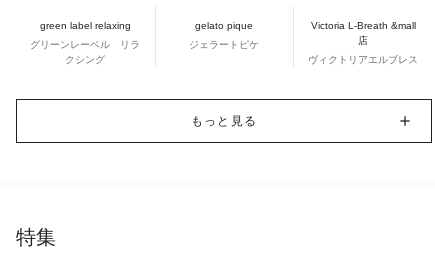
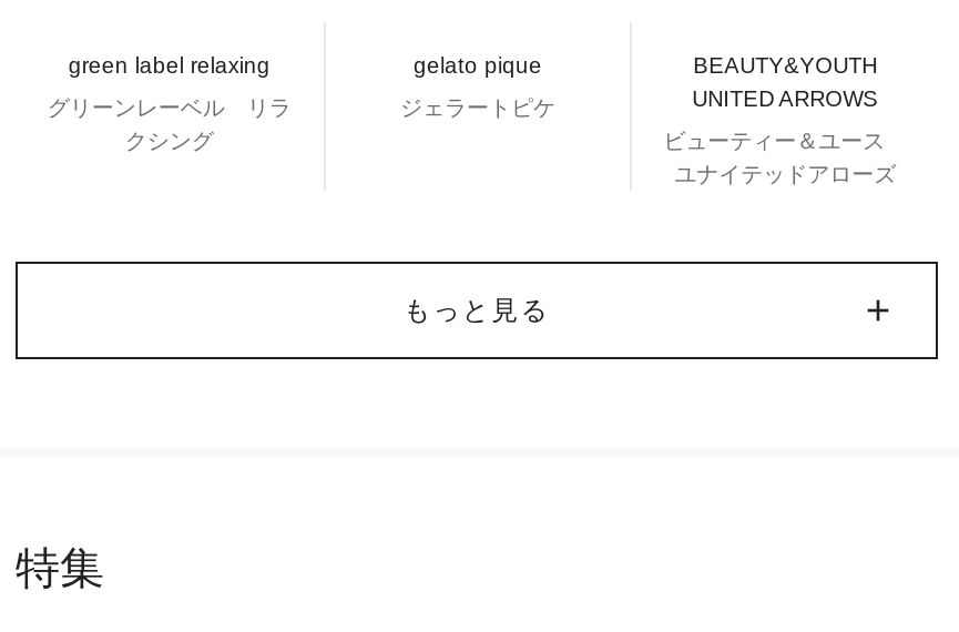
[311,20,416,46] Victoria L-Breath &mall | 店 -> [692,53,878,111] BEAUTY&YOUTH | UNITED ARROWS
[308,54,418,65] ヴィクトリアエルブレス -> [663,129,907,186] ビューティー＆ユース | ユナイテッドアローズ

